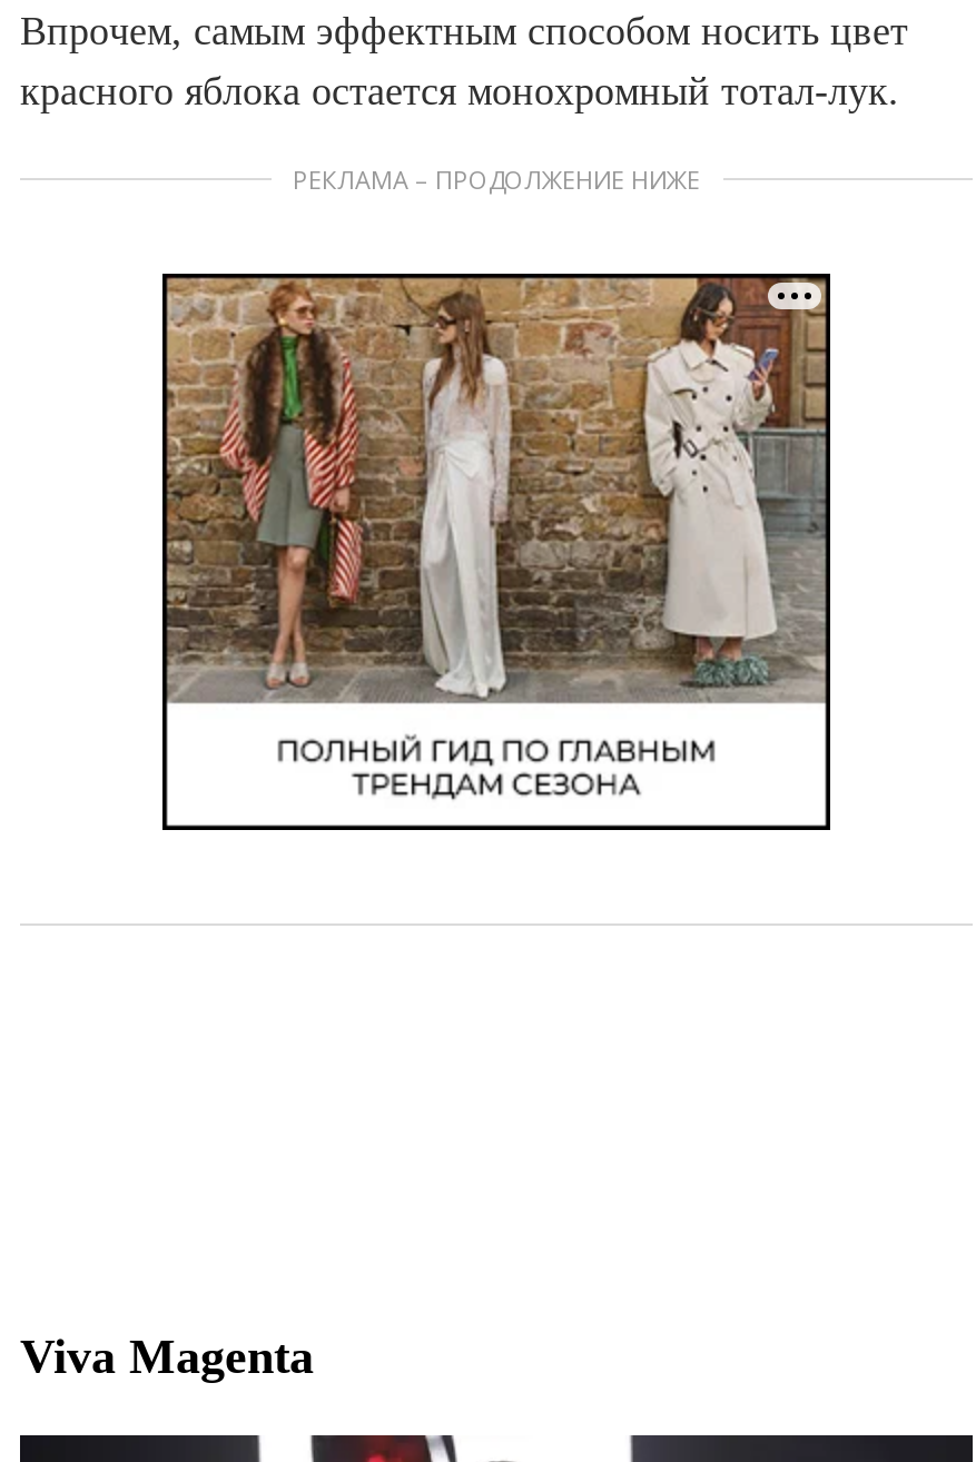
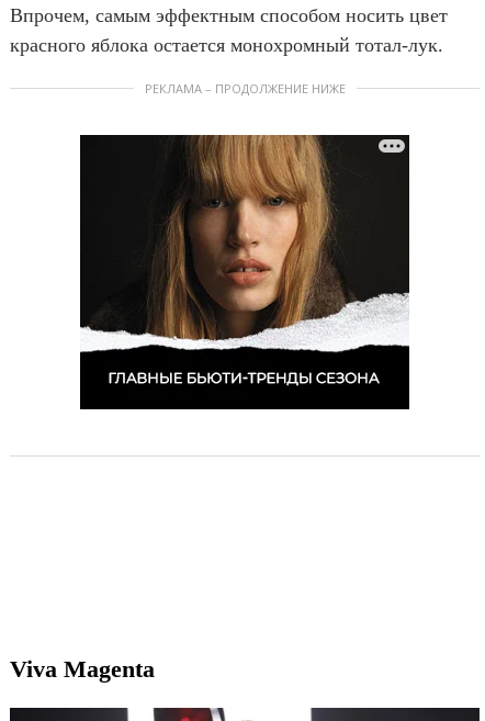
[160,271,832,826] [image] -> [80,134,409,408] [image]

